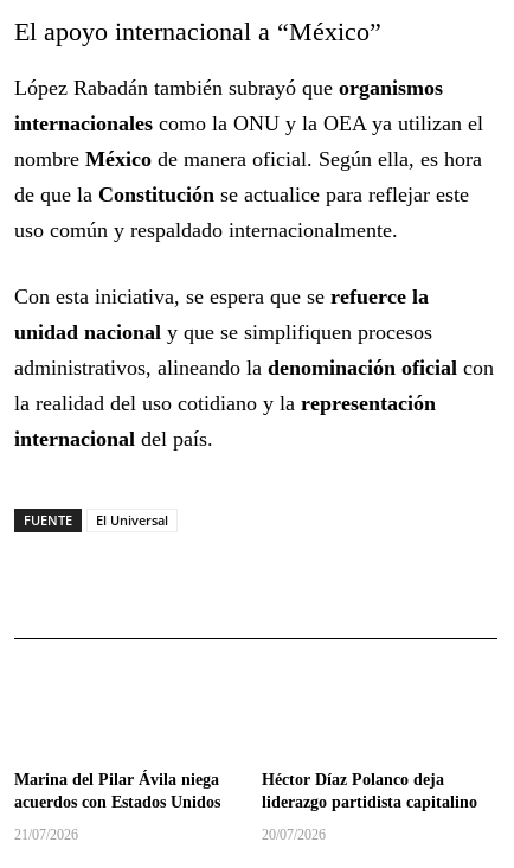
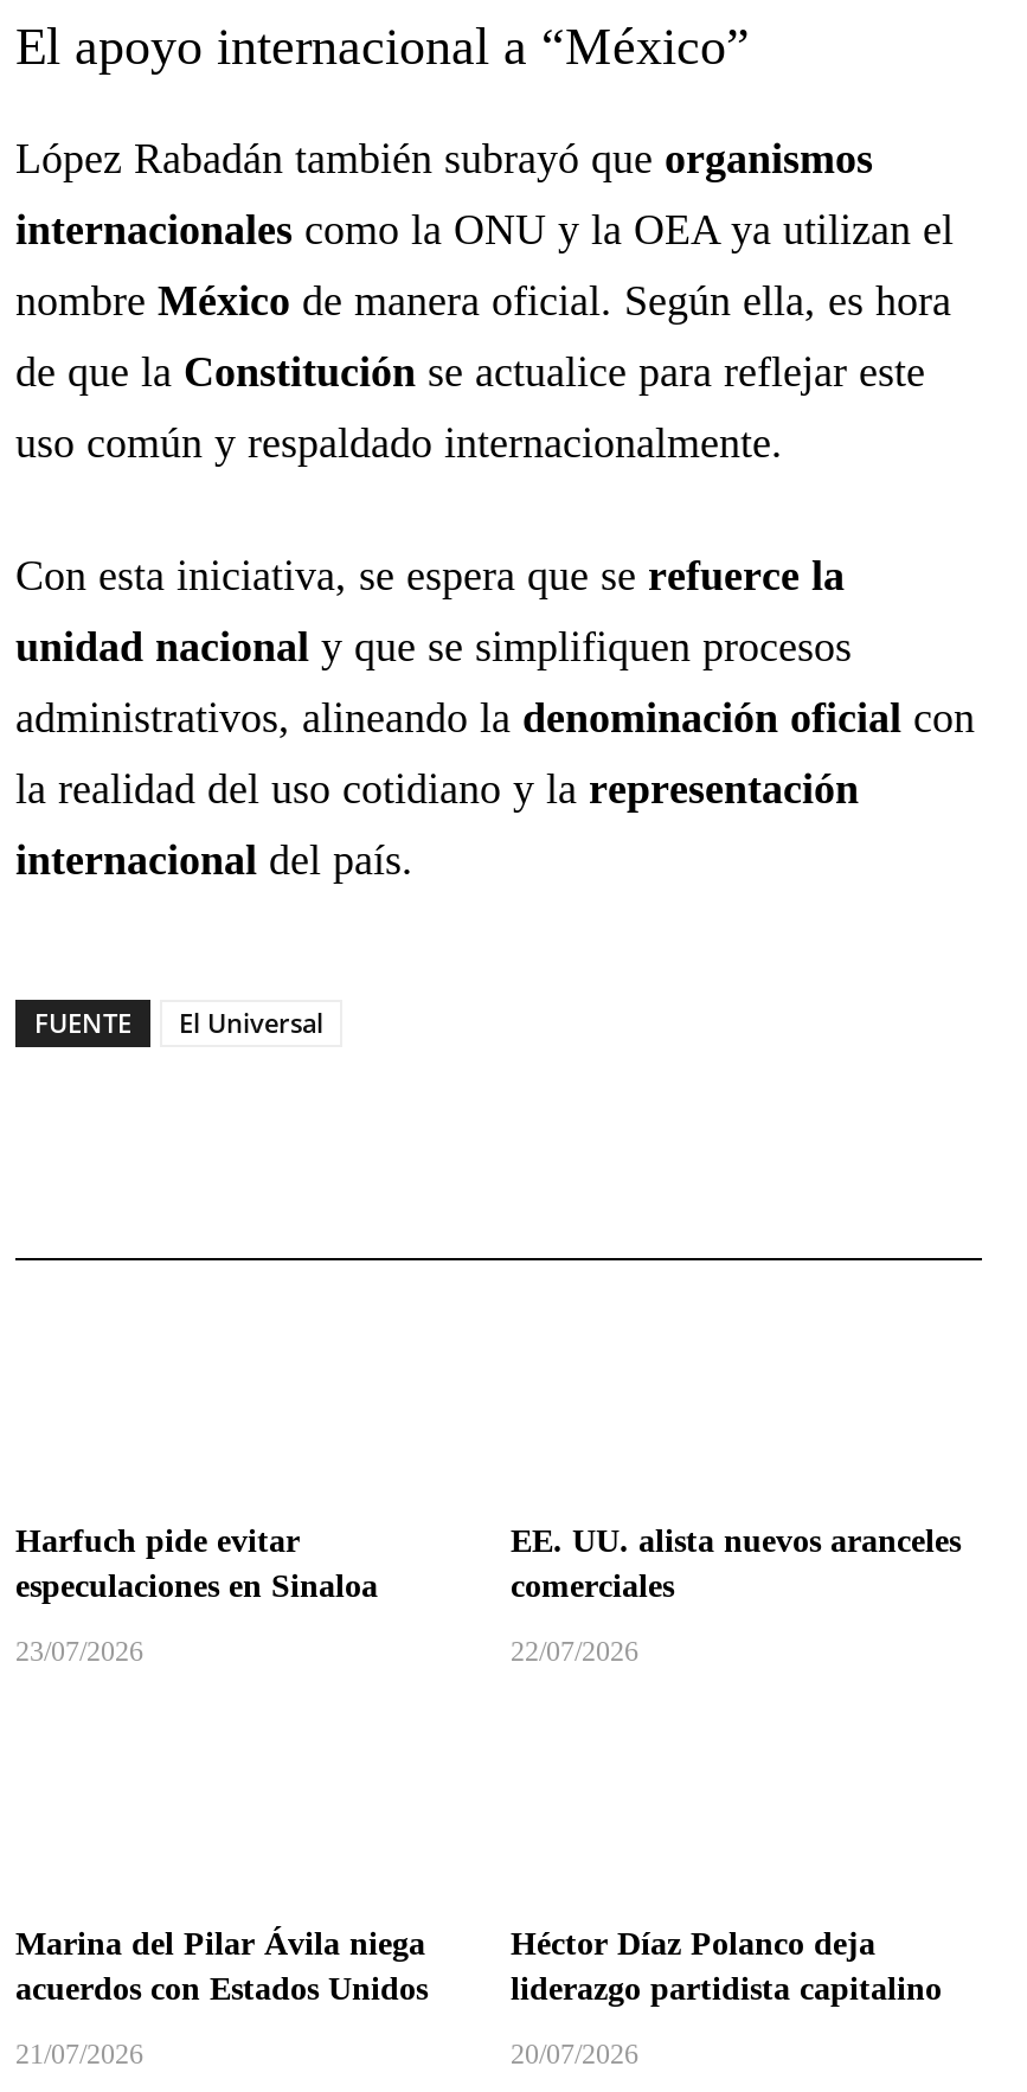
none -> [15,1524,378,1669] Harfuch pide evitar | especulaciones en Sinaloa | 23/07/2026
none -> [511,1524,961,1669] EE. UU. alista nuevos aranceles | comerciales | 22/07/2026

